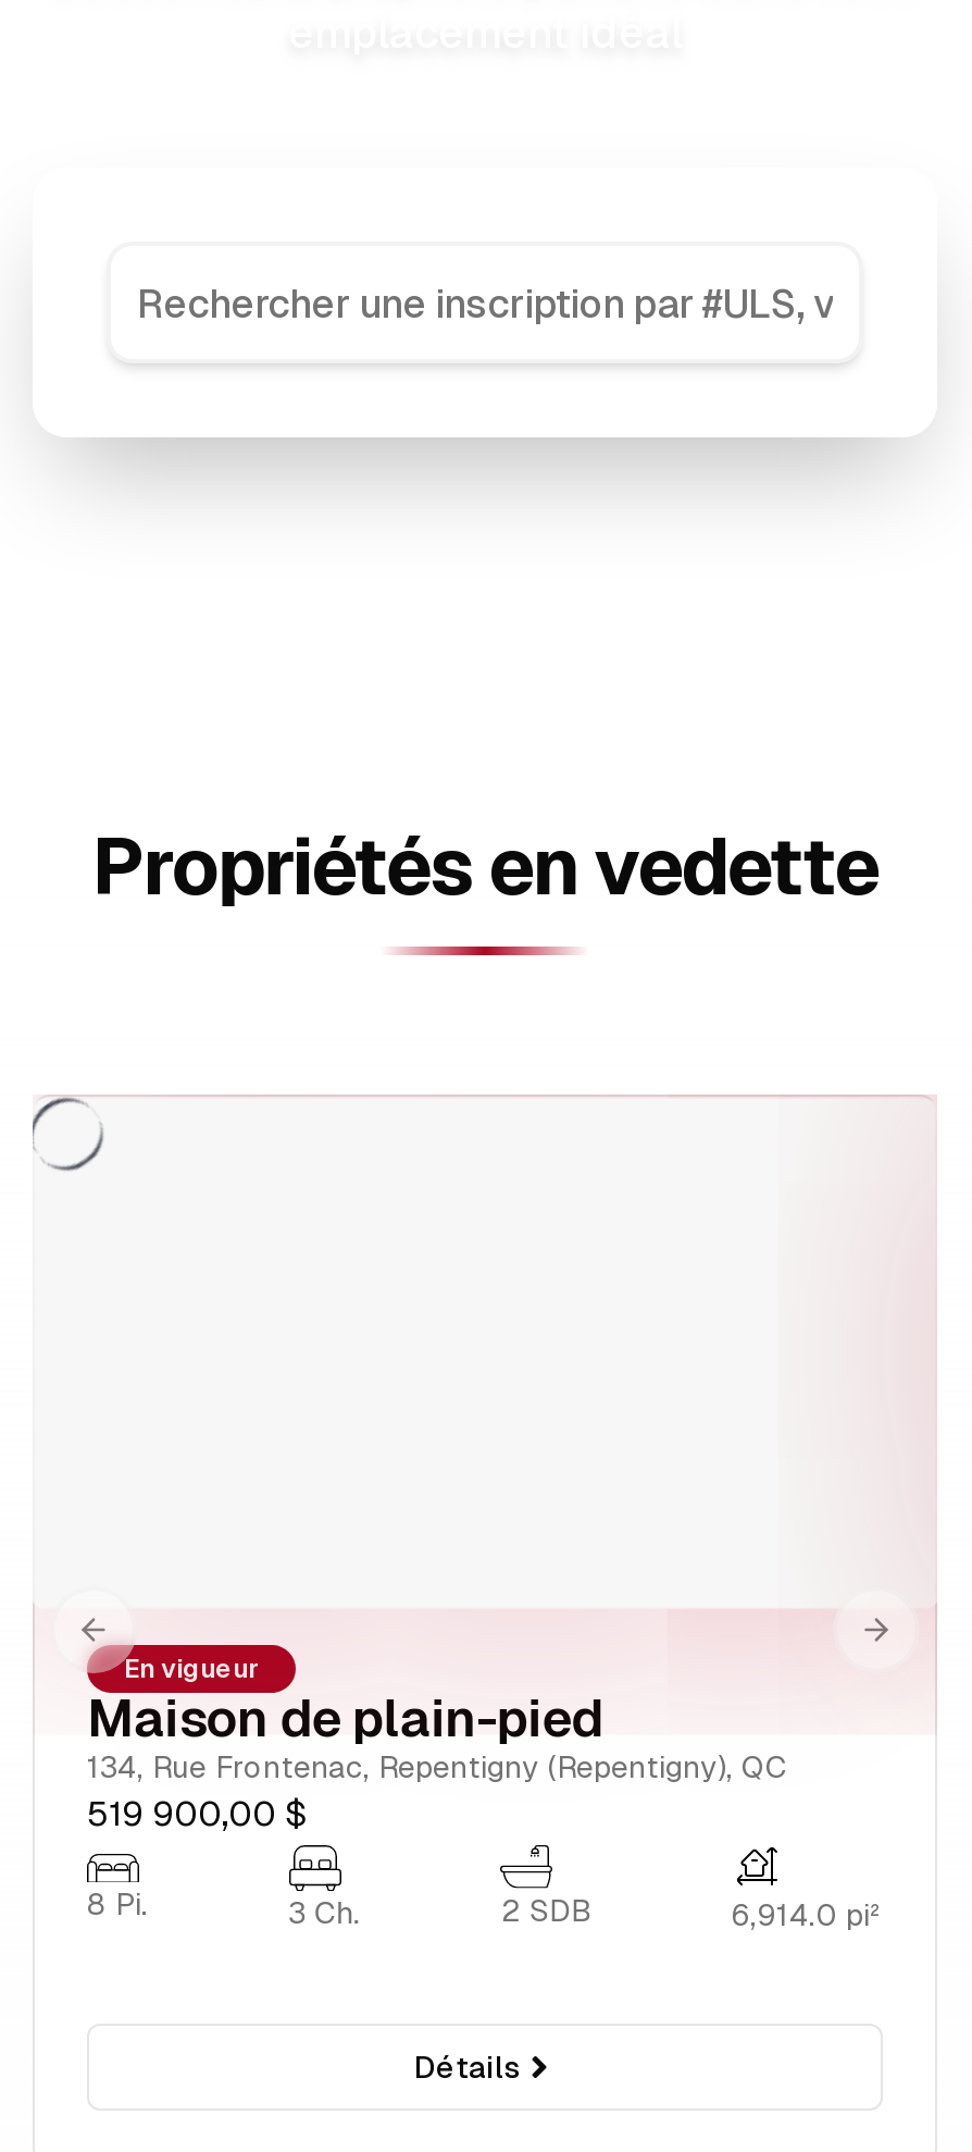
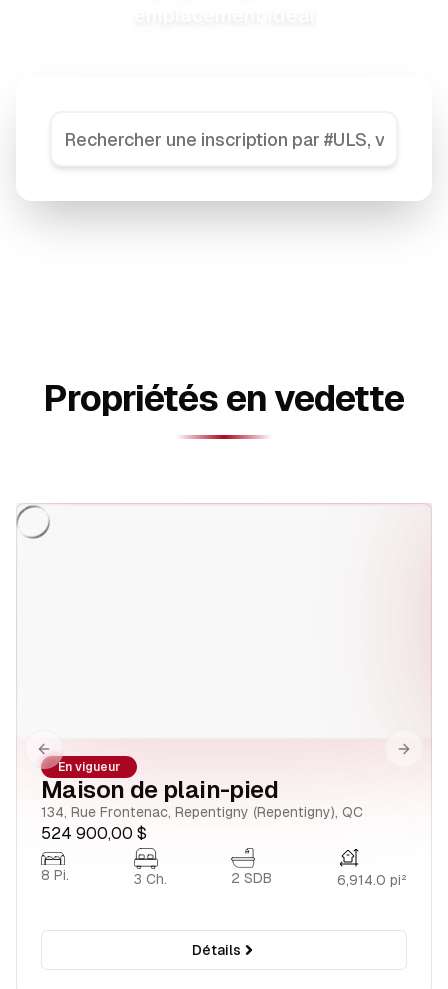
[87,1794,307,1835] 519 900,00 $ -> [41,824,147,843] 524 900,00 $

